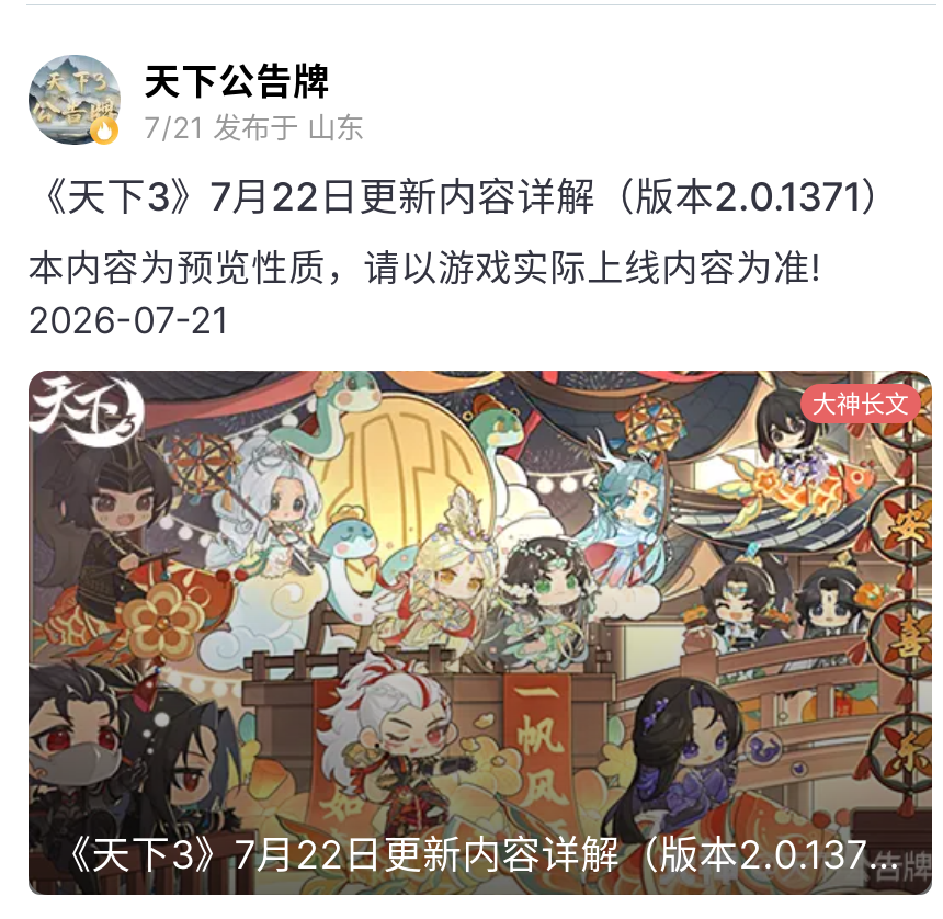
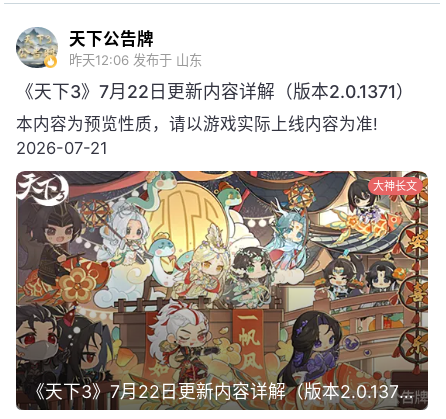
[144,110,364,145] 7/21 发布于 山东 -> [69,52,202,68] 昨天12:06 发布于 山东

